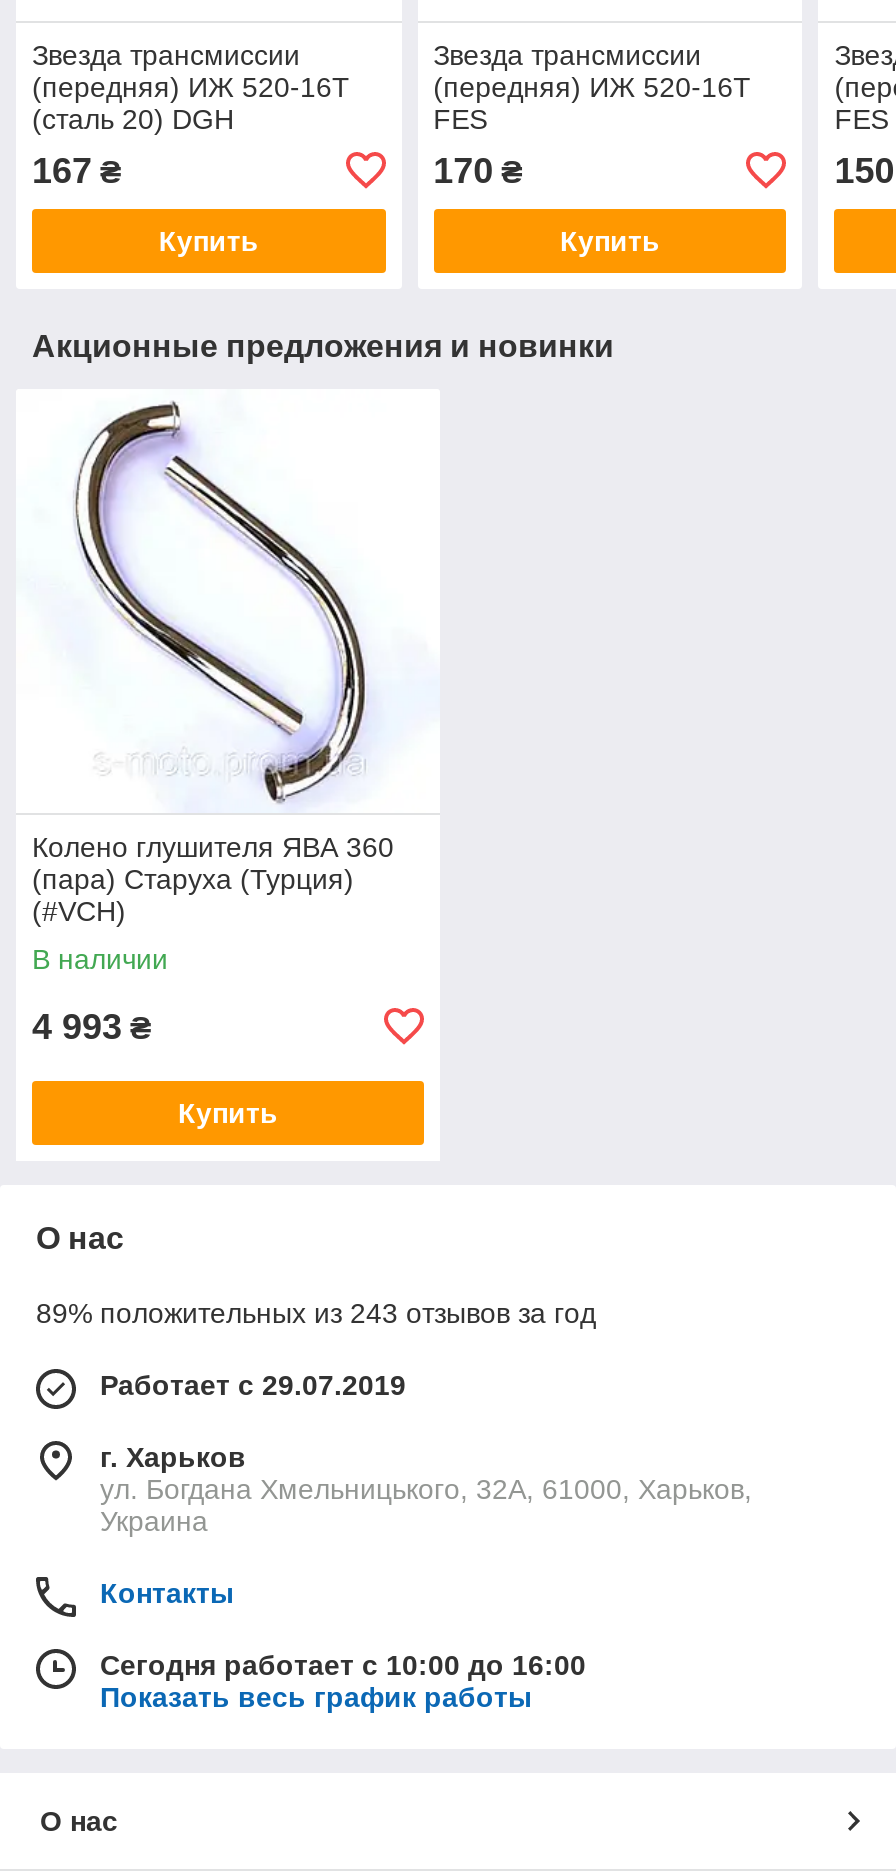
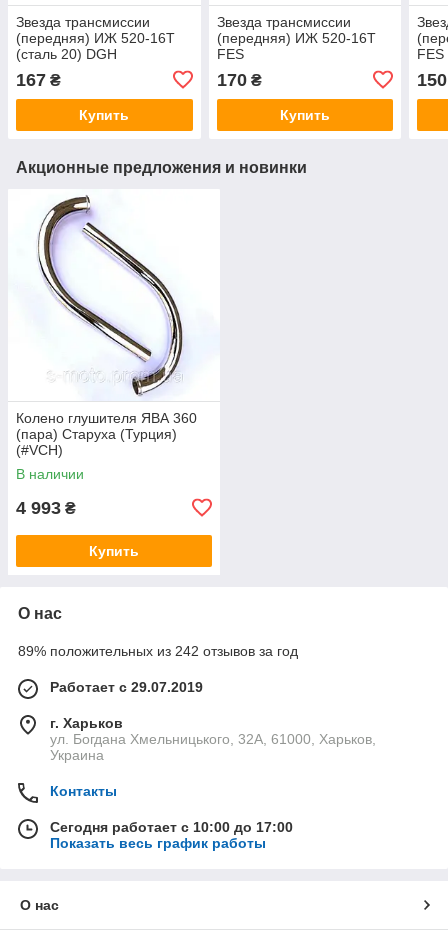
[36,1297,596,1329] 89% положительных из 243 отзывов за год -> [18,643,298,659] 89% положительных из 242 отзывов за год
[100,1649,586,1681] Сегодня работает с 10:00 до 16:00 -> [50,819,293,835] Сегодня работает с 10:00 до 17:00

